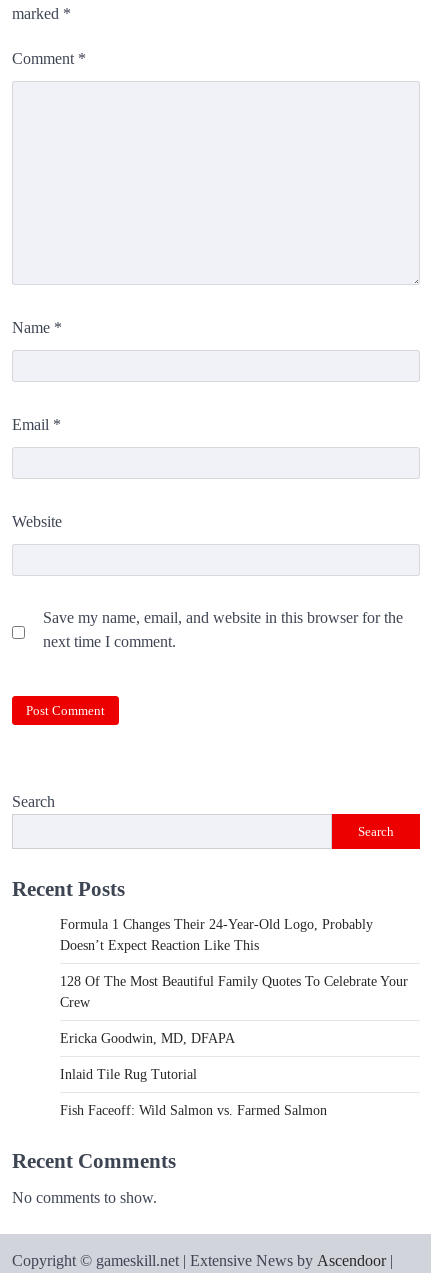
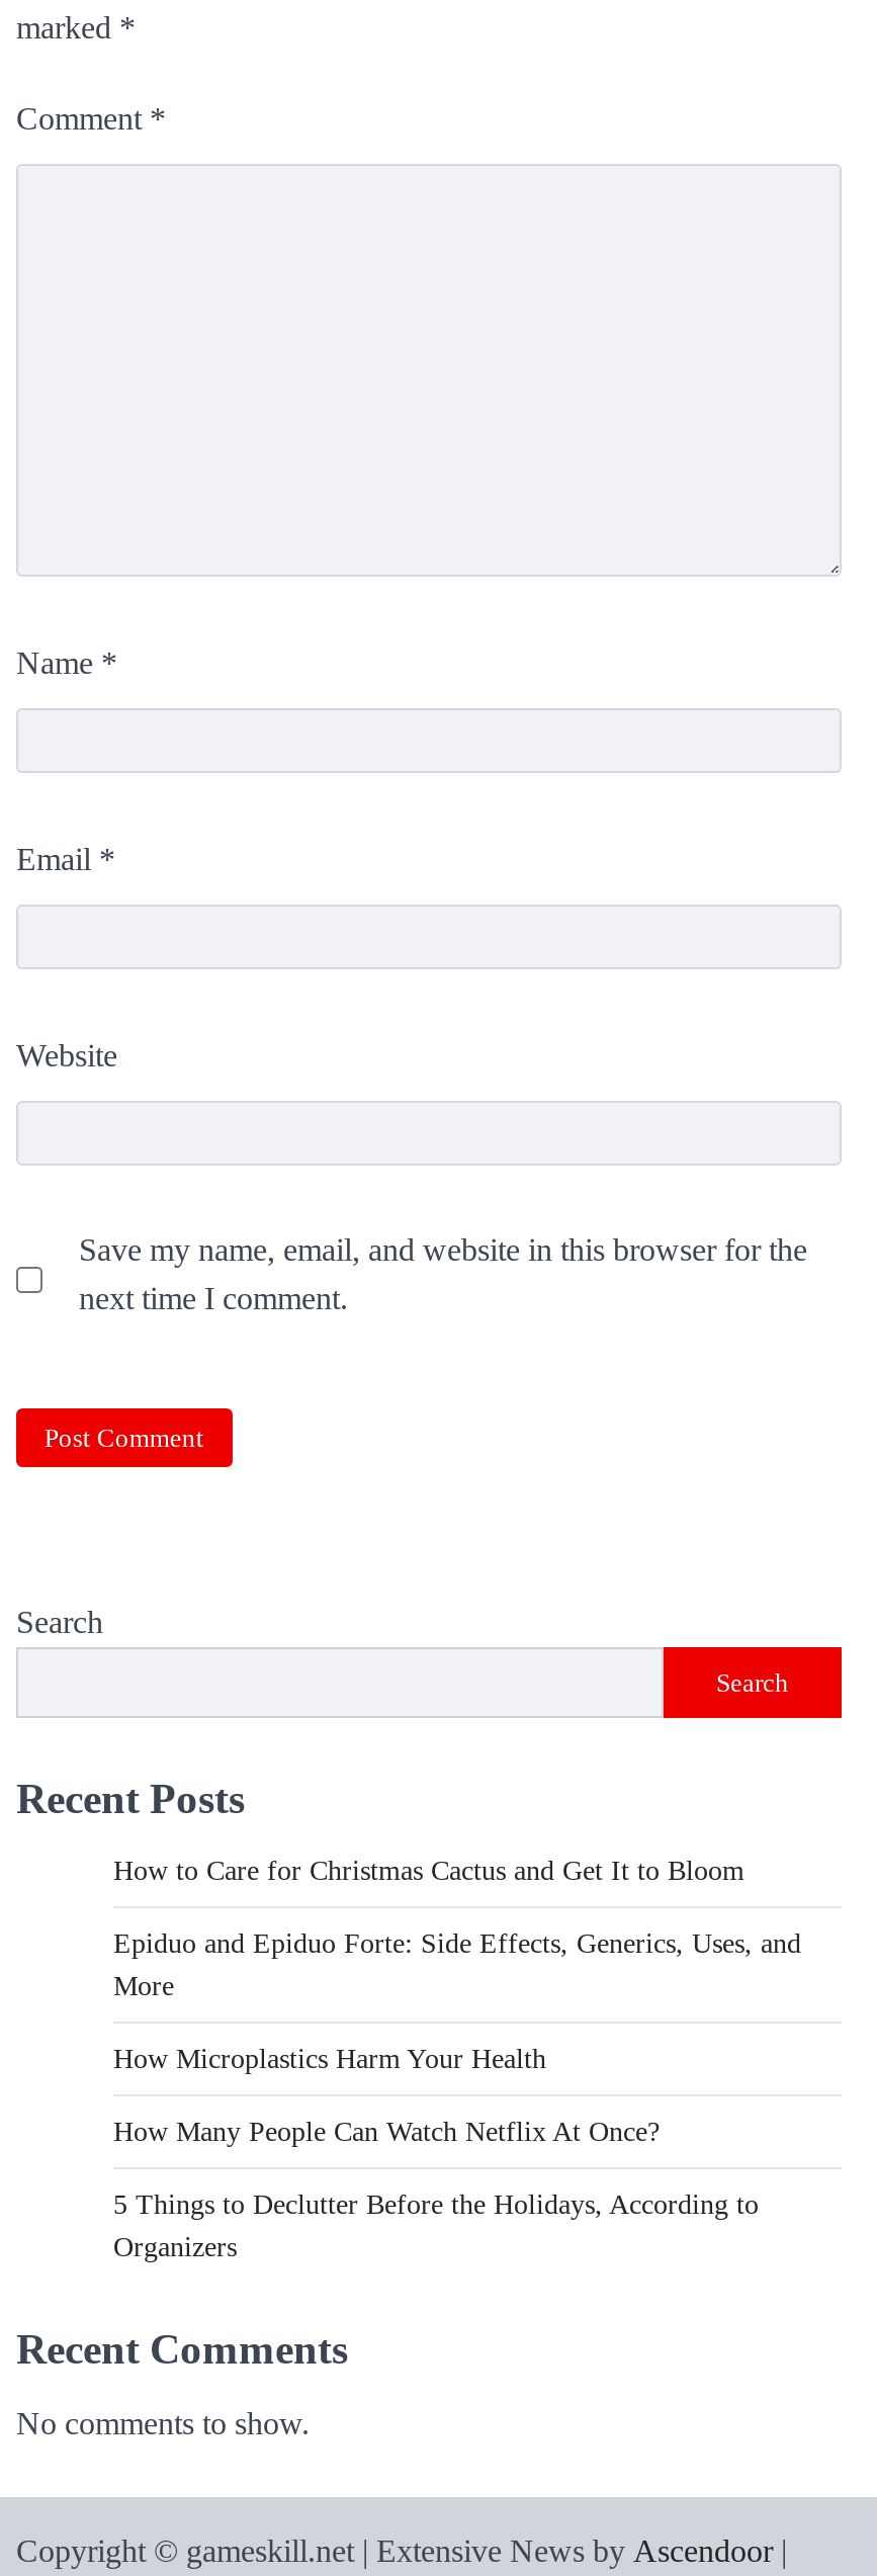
[60,917,373,953] Formula 1 Changes Their 24-Year-Old Logo, Probably | Doesn’t Expect Reaction Like This -> [113,1856,744,1886] How to Care for Christmas Cactus and Get It to Bloom
[60,974,408,1010] 128 Of The Most Beautiful Family Quotes To Celebrate Your | Crew -> [113,1929,801,2002] Epiduo and Epiduo Forte: Side Effects, Generics, Uses, and | More
[60,1031,235,1046] Ericka Goodwin, MD, DFAPA -> [113,2044,546,2075] How Microplastics Harm Your Health
[60,1067,197,1082] Inlaid Tile Rug Tutorial -> [113,2117,660,2147] How Many People Can Watch Netflix At Once?
[60,1103,327,1118] Fish Faceoff: Wild Salmon vs. Farmed Salmon -> [113,2190,759,2263] 5 Things to Declutter Before the Holidays, According to | Organizers

